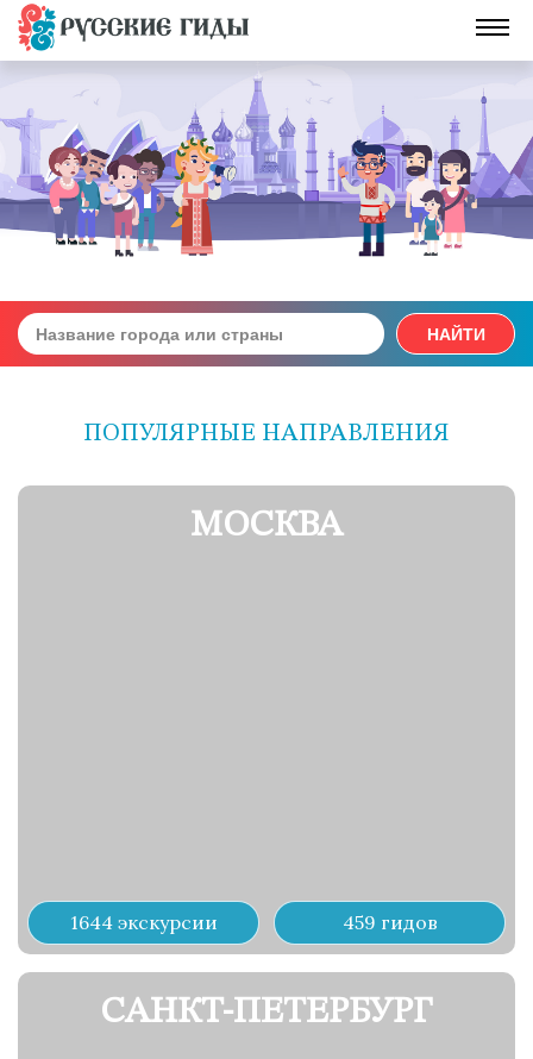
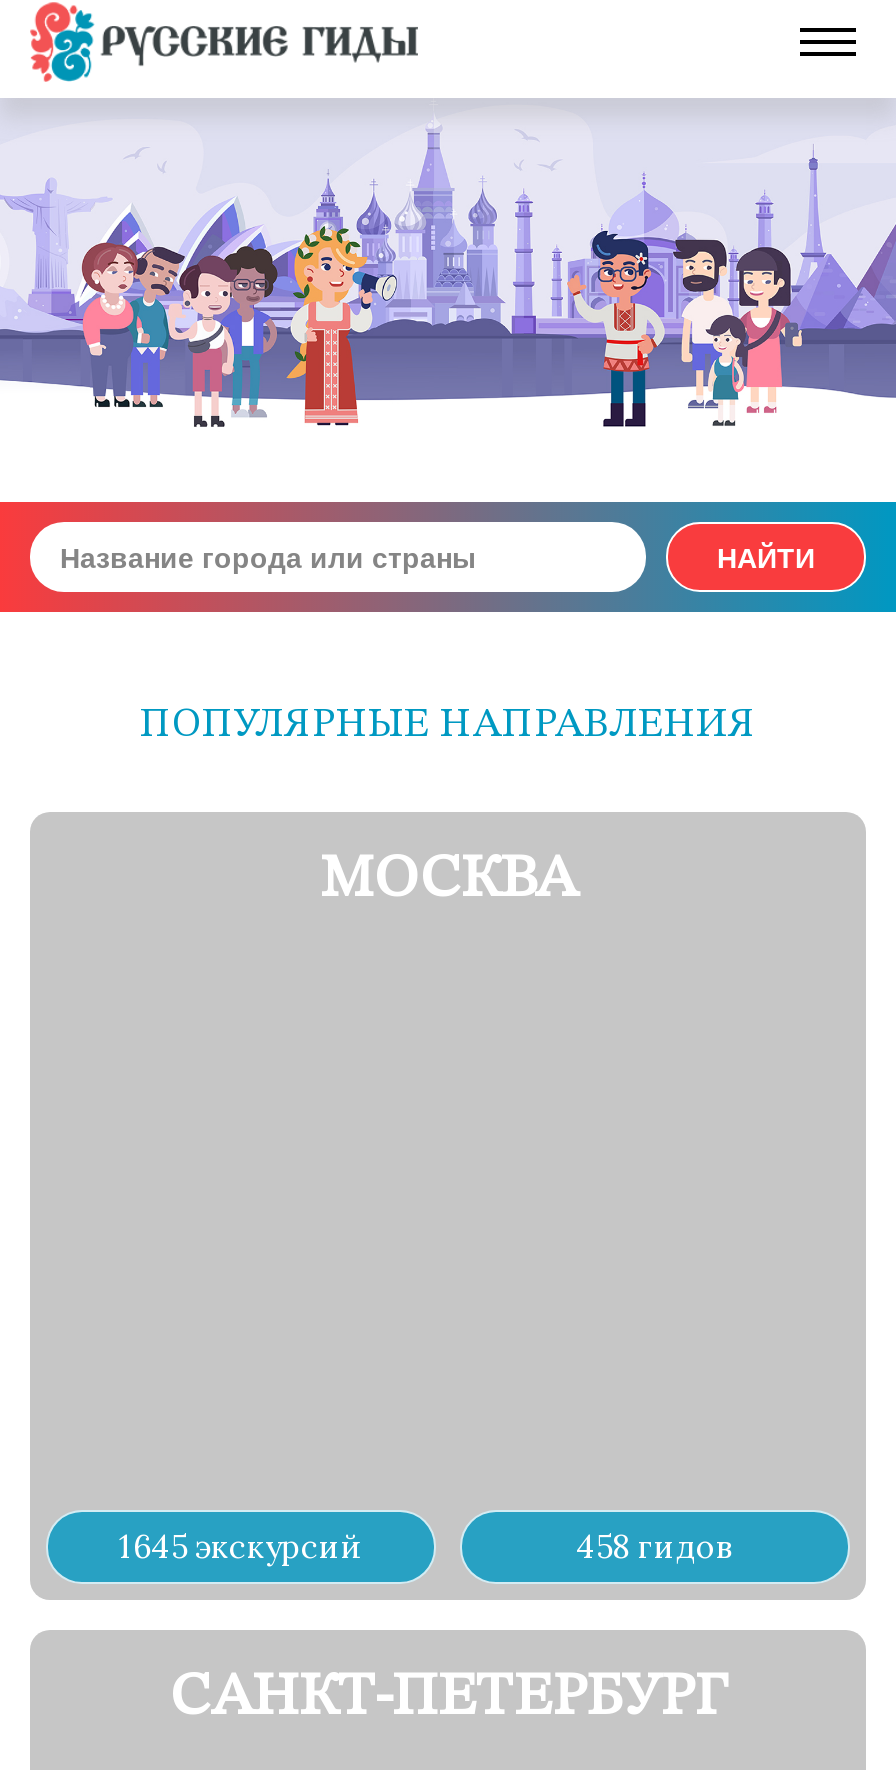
[70,911,437,934] 1644 экскурсии | 459 гидов -> [119,1526,734,1566] 1645 экскурсий | 458 гидов

